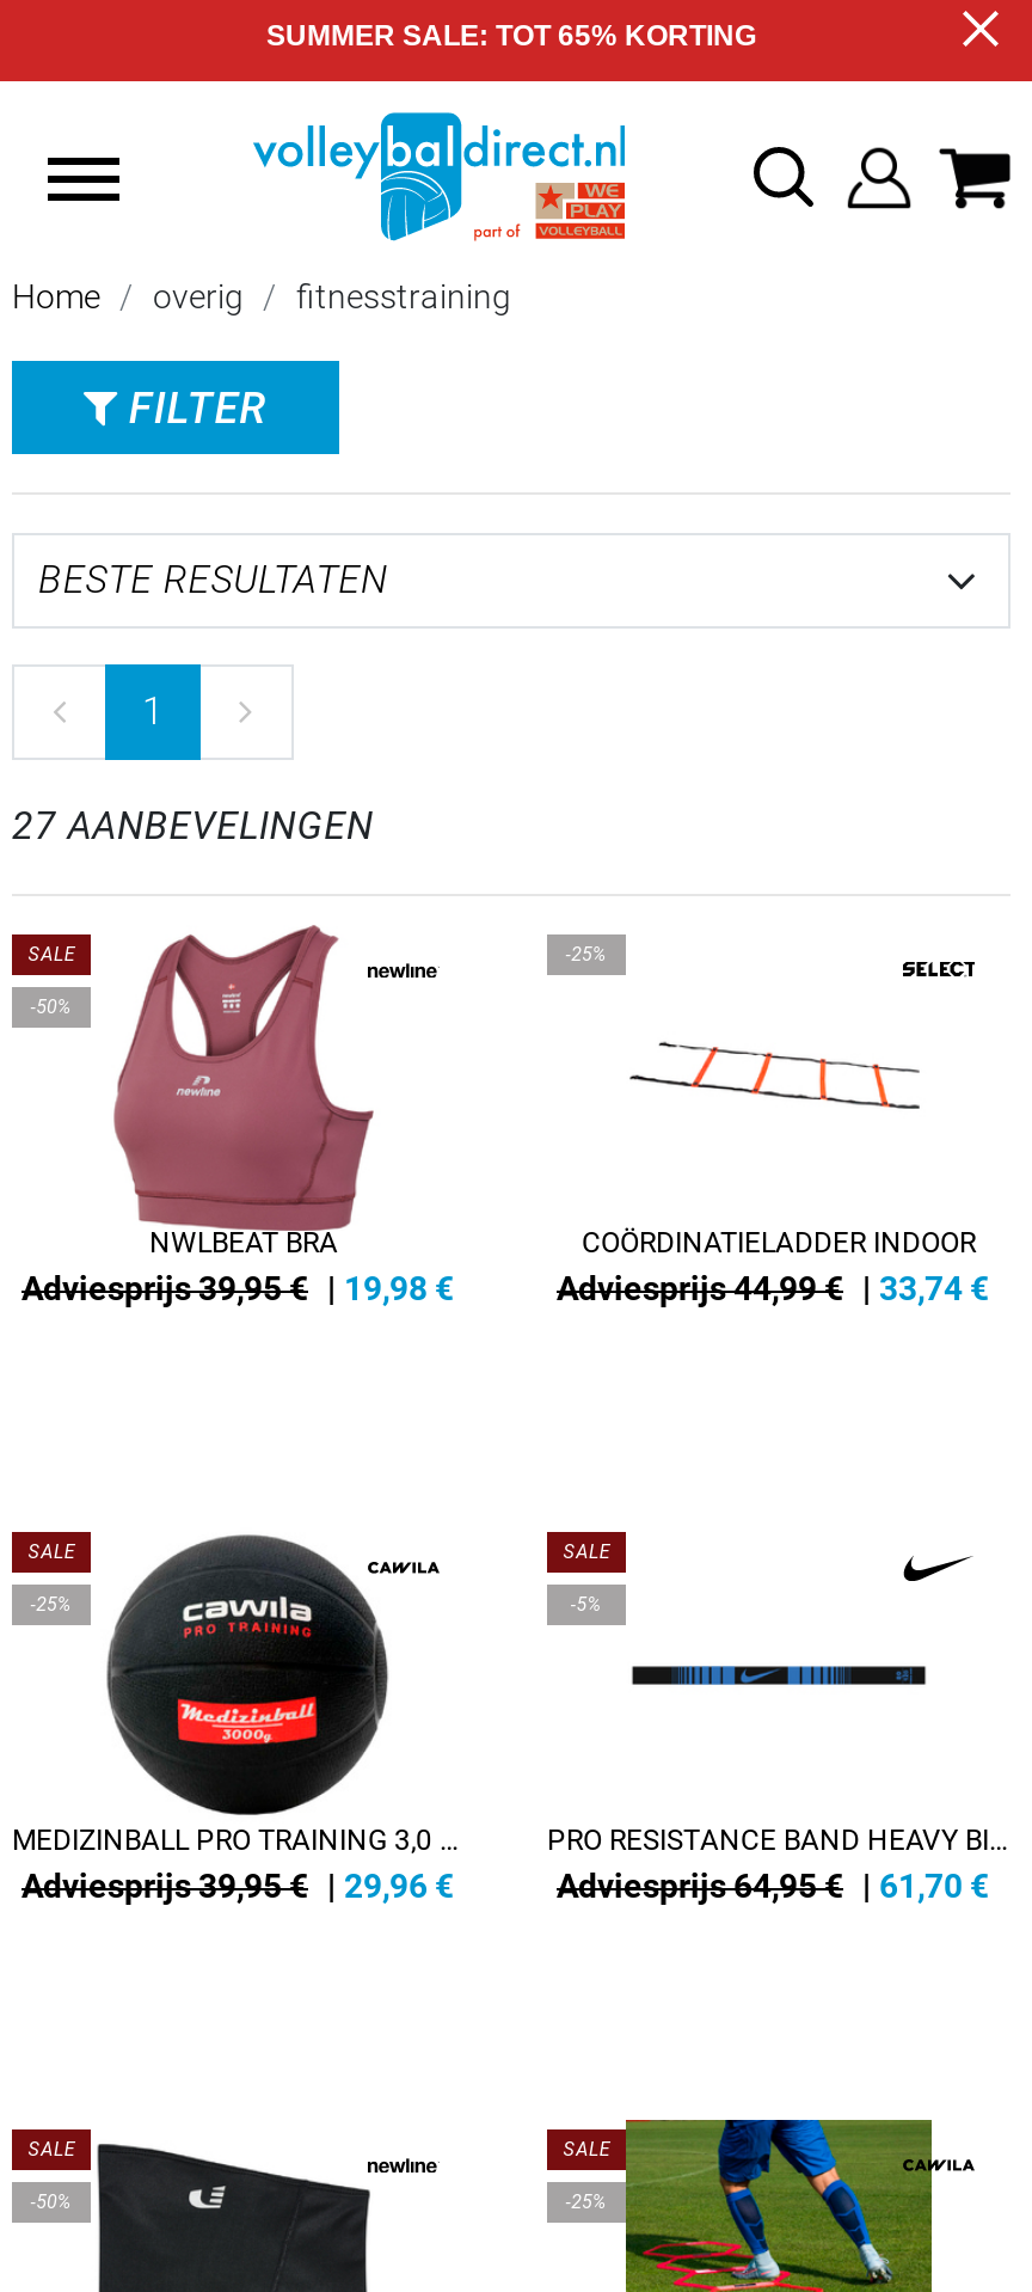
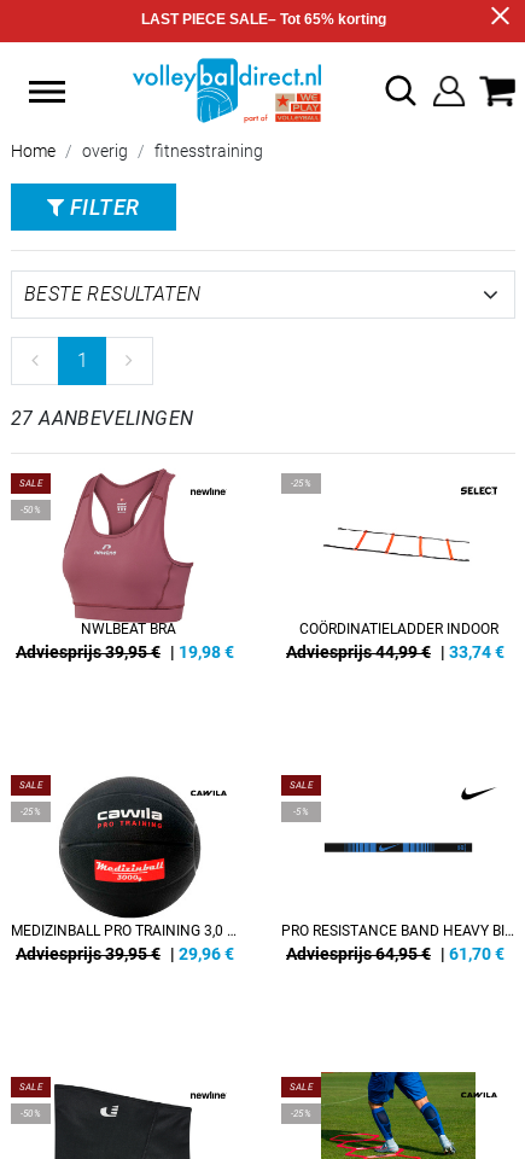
[266,19,756,53] SUMMER SALE: TOT 65% KORTING -> [141,11,386,28] LAST PIECE SALE– Tot 65% korting

